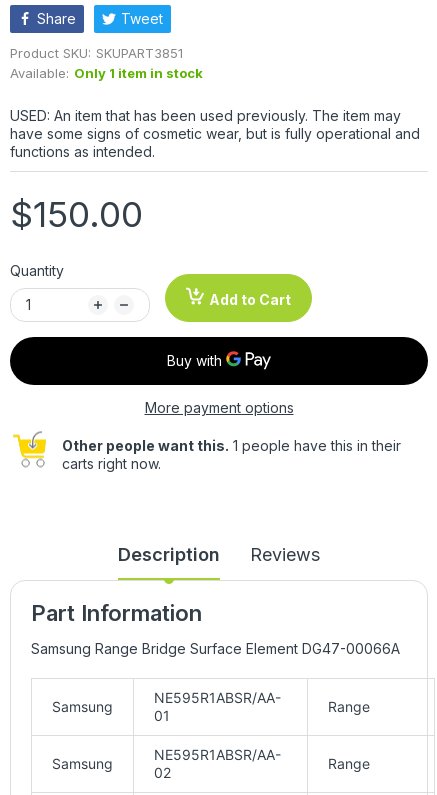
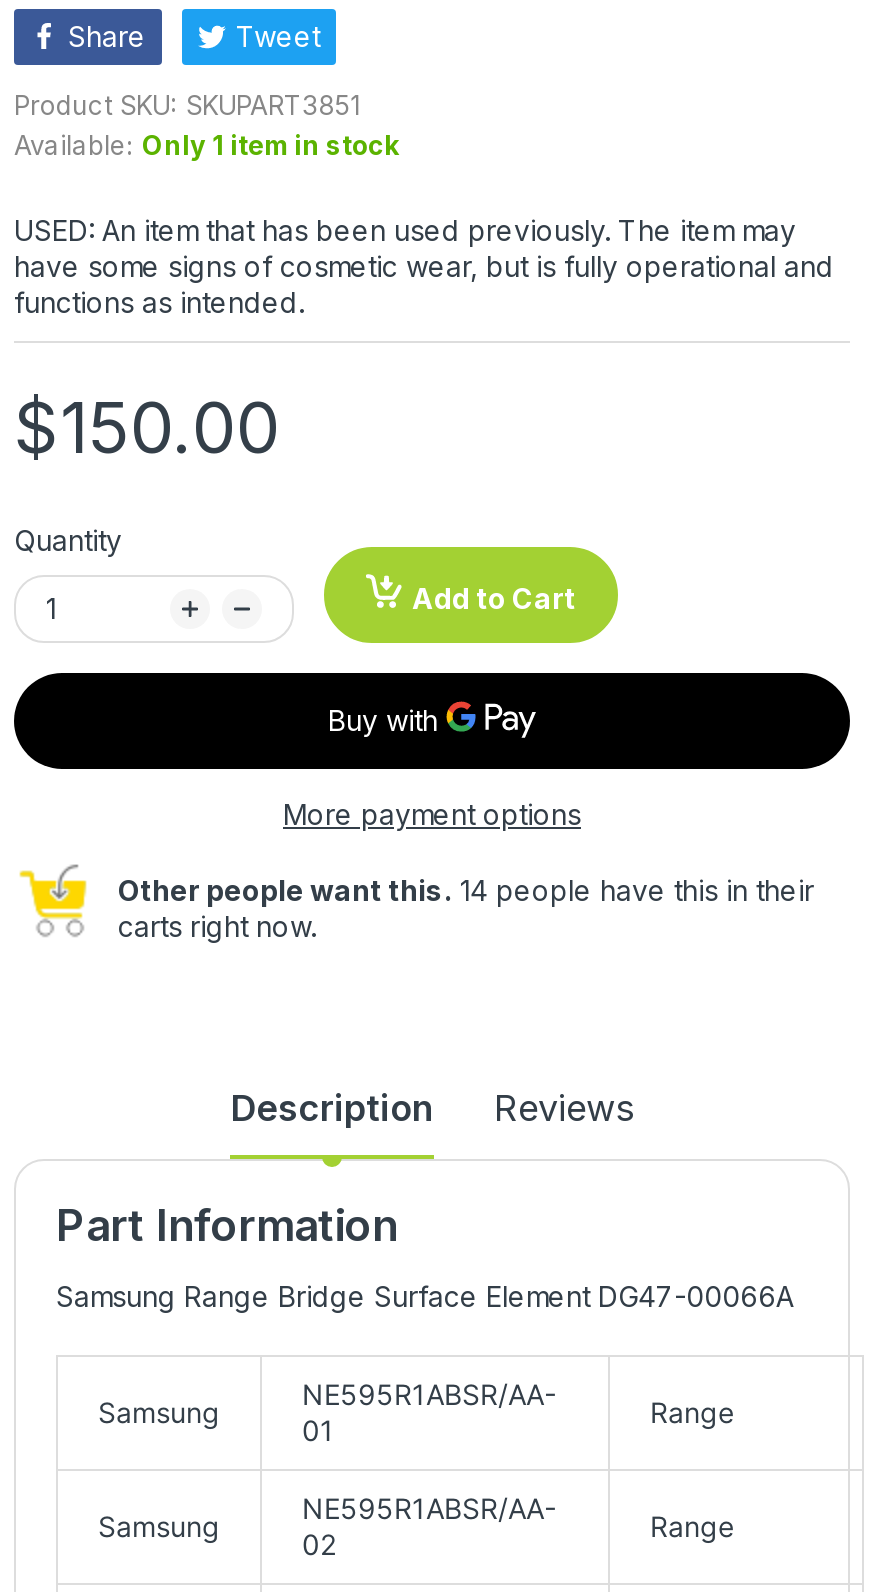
[62,436,401,453] Other people want this. 1 people have this in their -> [118,872,814,906] Other people want this. 14 people have this in their

